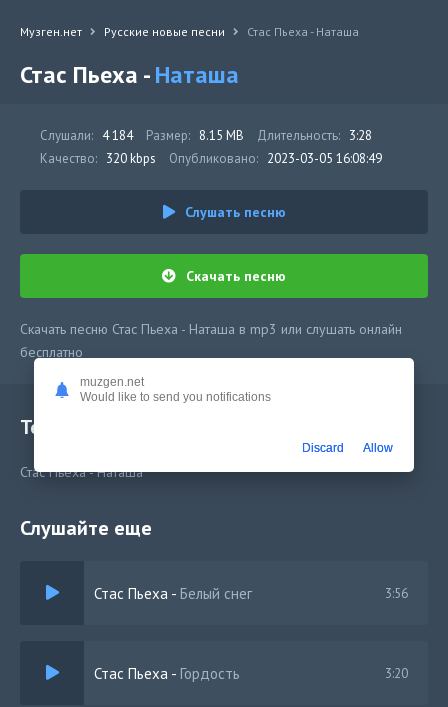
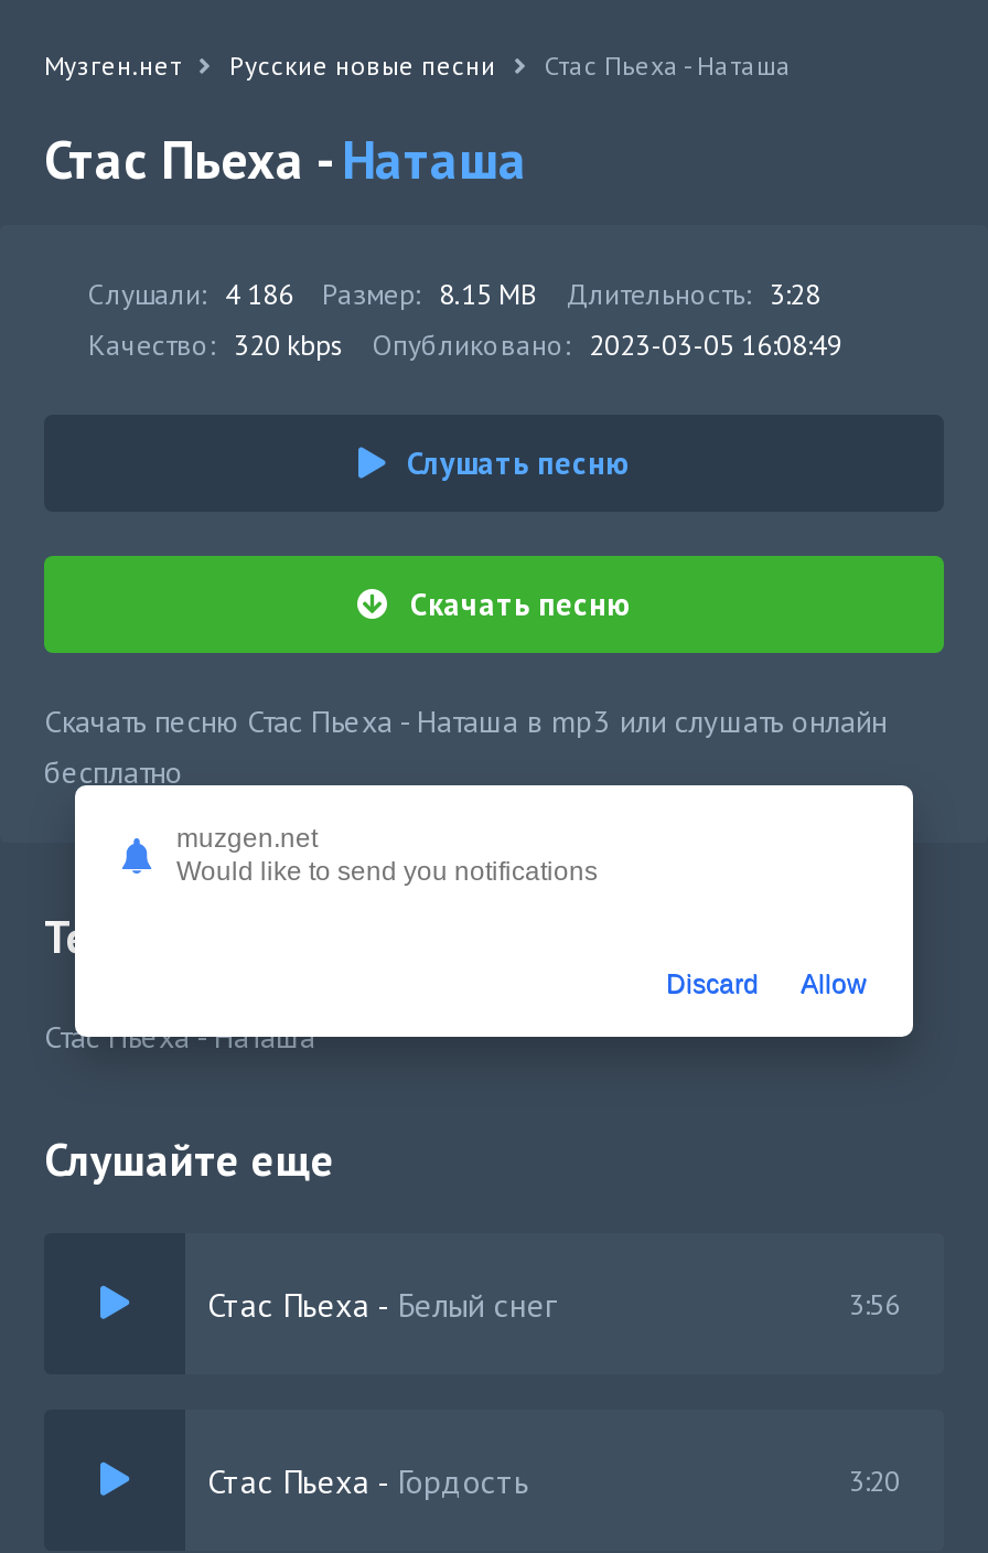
[40,127,133,144] Слушали: 4 184 -> [88,276,293,313] Слушали: 4 186

